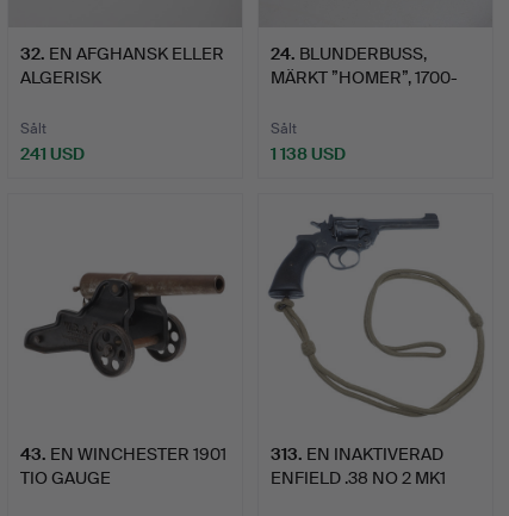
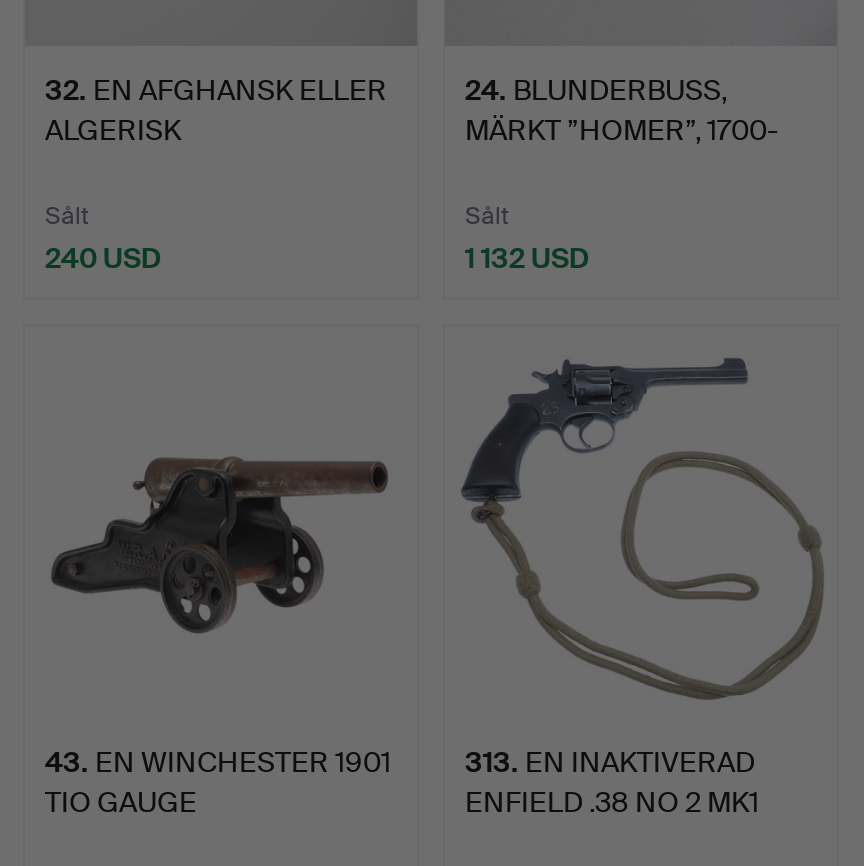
[20,143,85,164] 241 USD -> [45,240,161,276] 240 USD
[271,143,346,164] 1 138 USD -> [465,240,589,276] 1 132 USD

